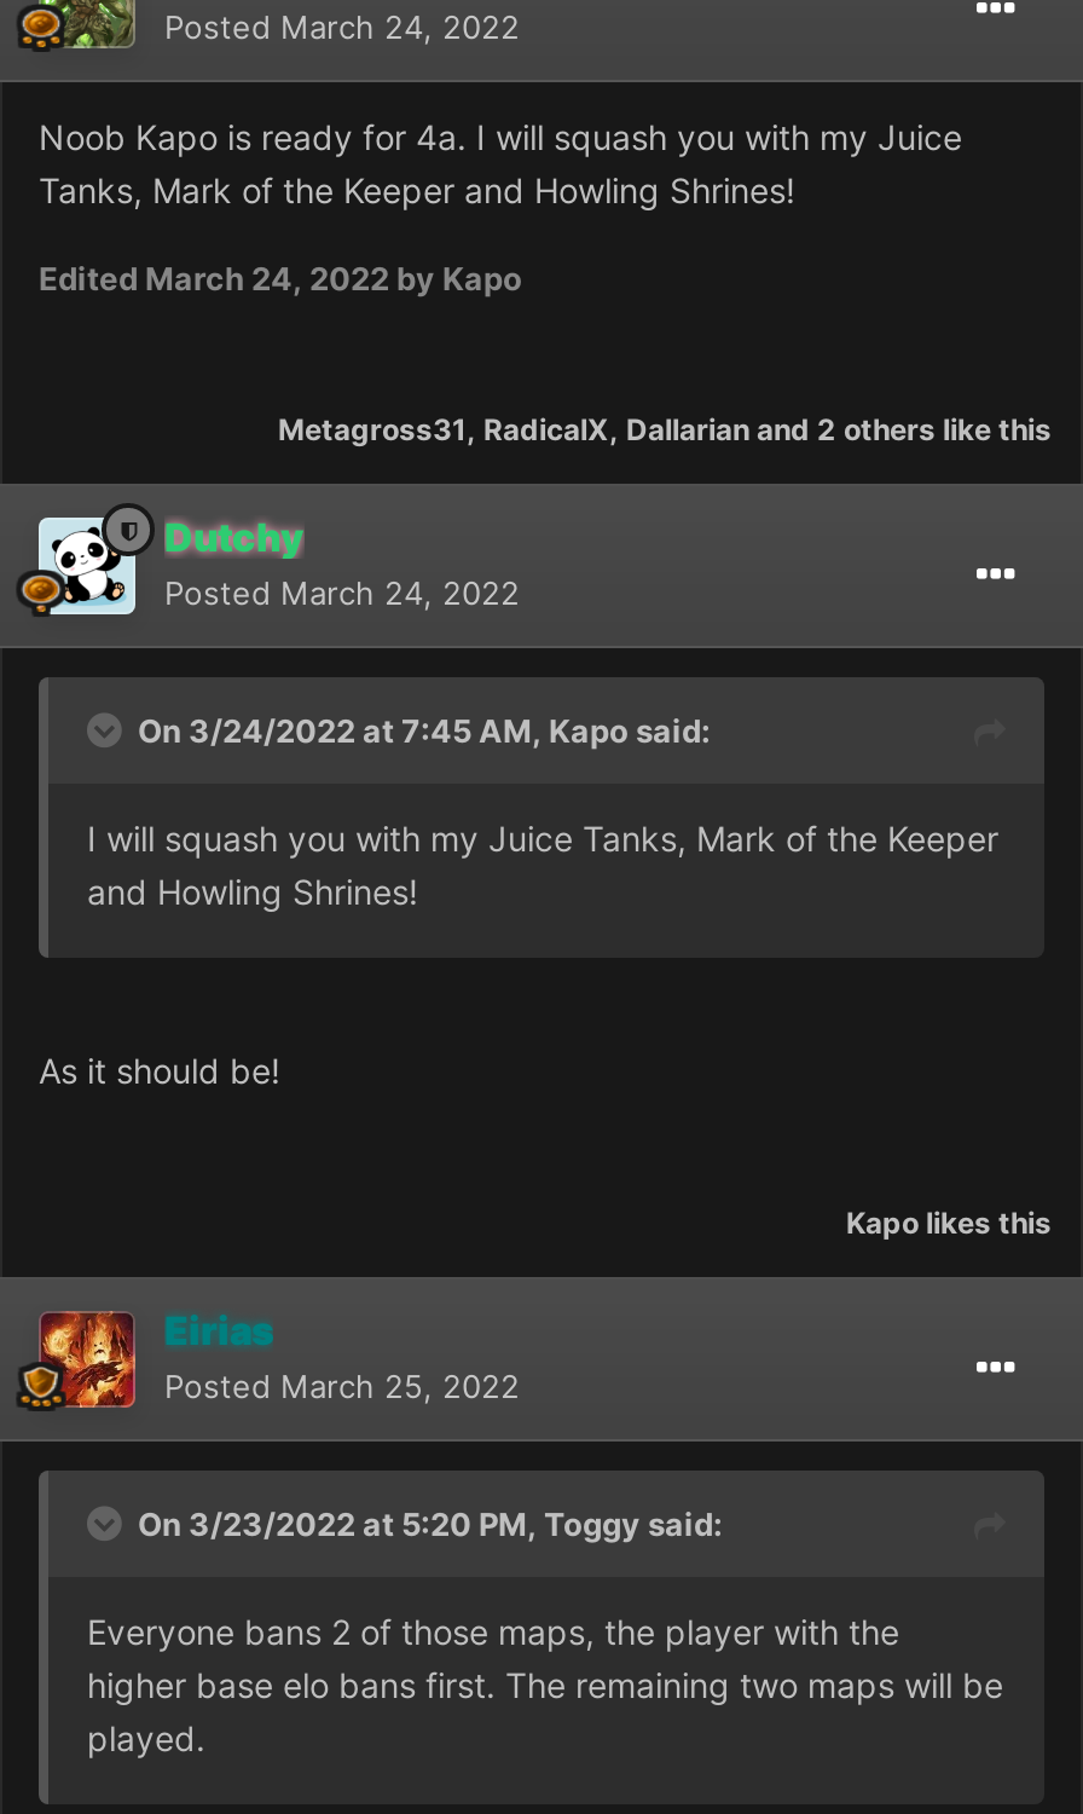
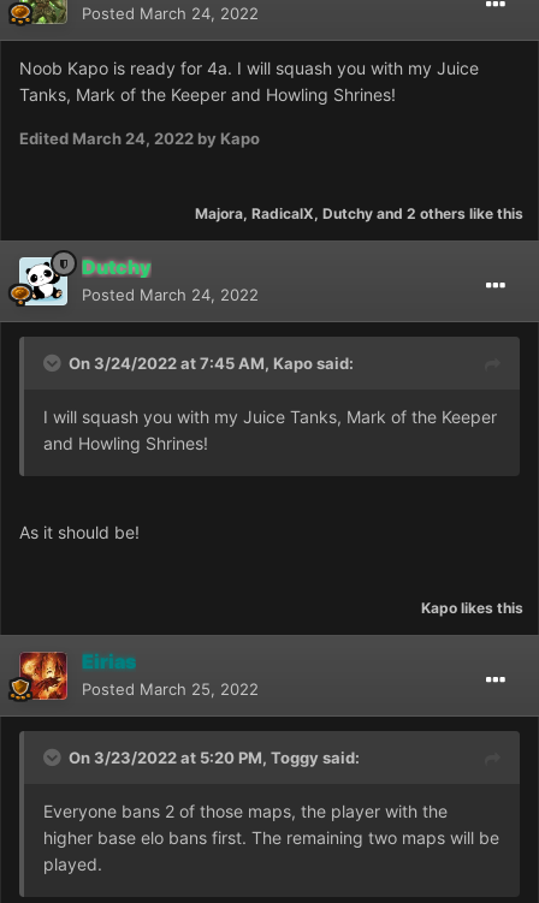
[278,412,1052,449] Metagross31, RadicalX, Dallarian and 2 others like this -> [195,205,523,223] Majora, RadicalX, Dutchy and 2 others like this

